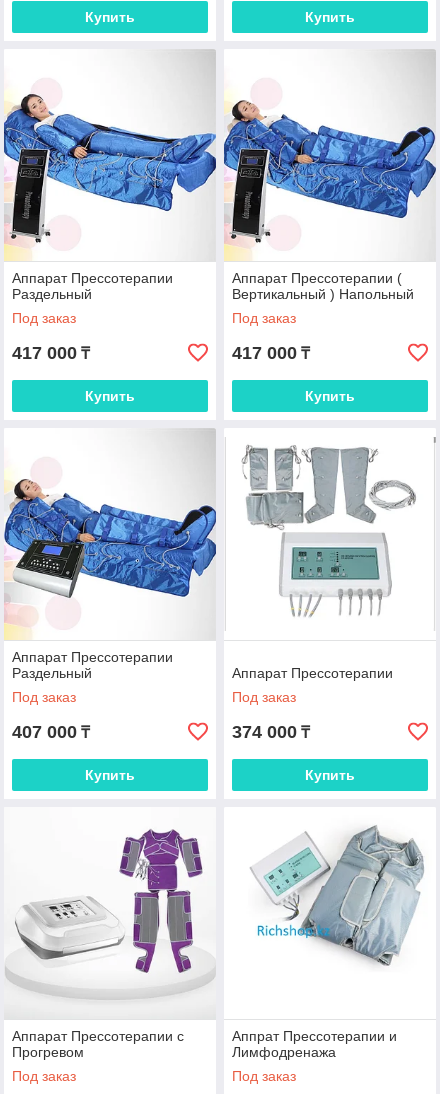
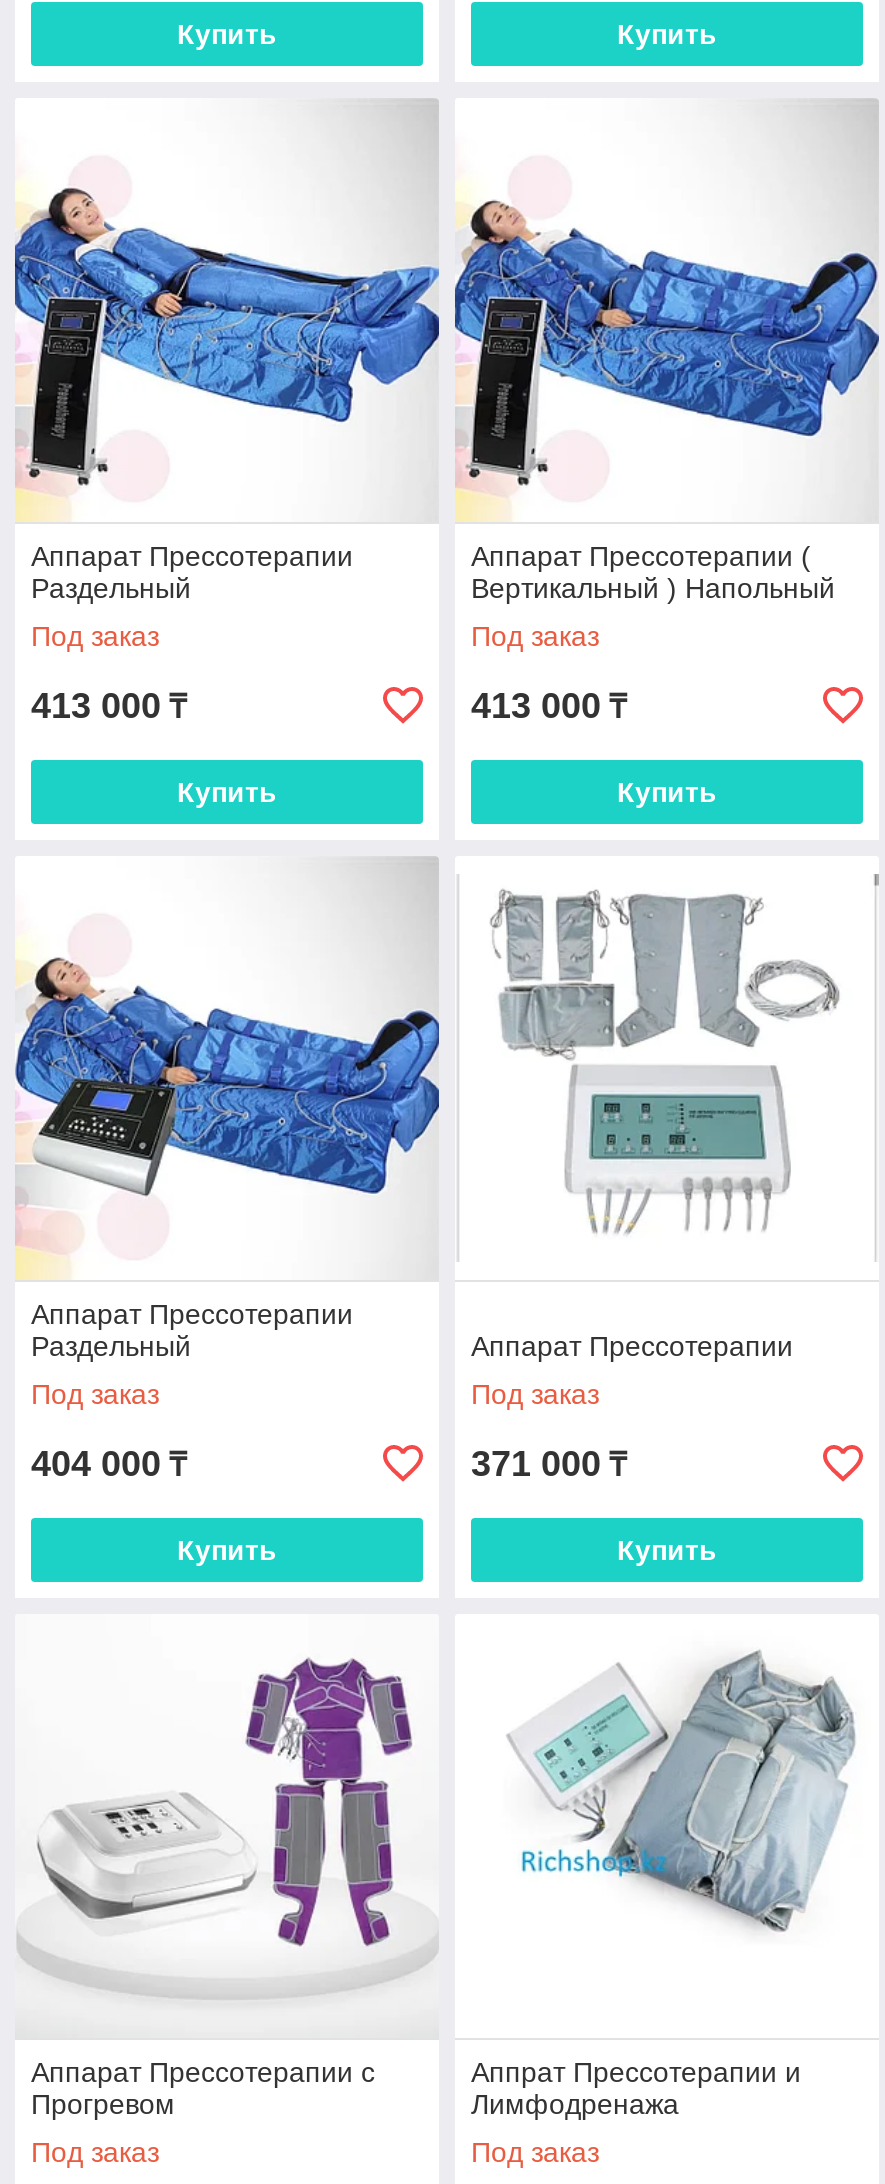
[12,343,90,363] 417 000 ₸ -> [31,686,187,726] 413 000 ₸
[232,343,310,363] 417 000 ₸ -> [471,686,627,726] 413 000 ₸
[12,722,90,742] 407 000 ₸ -> [31,1444,187,1484] 404 000 ₸
[232,722,310,742] 374 000 ₸ -> [471,1444,627,1484] 371 000 ₸

